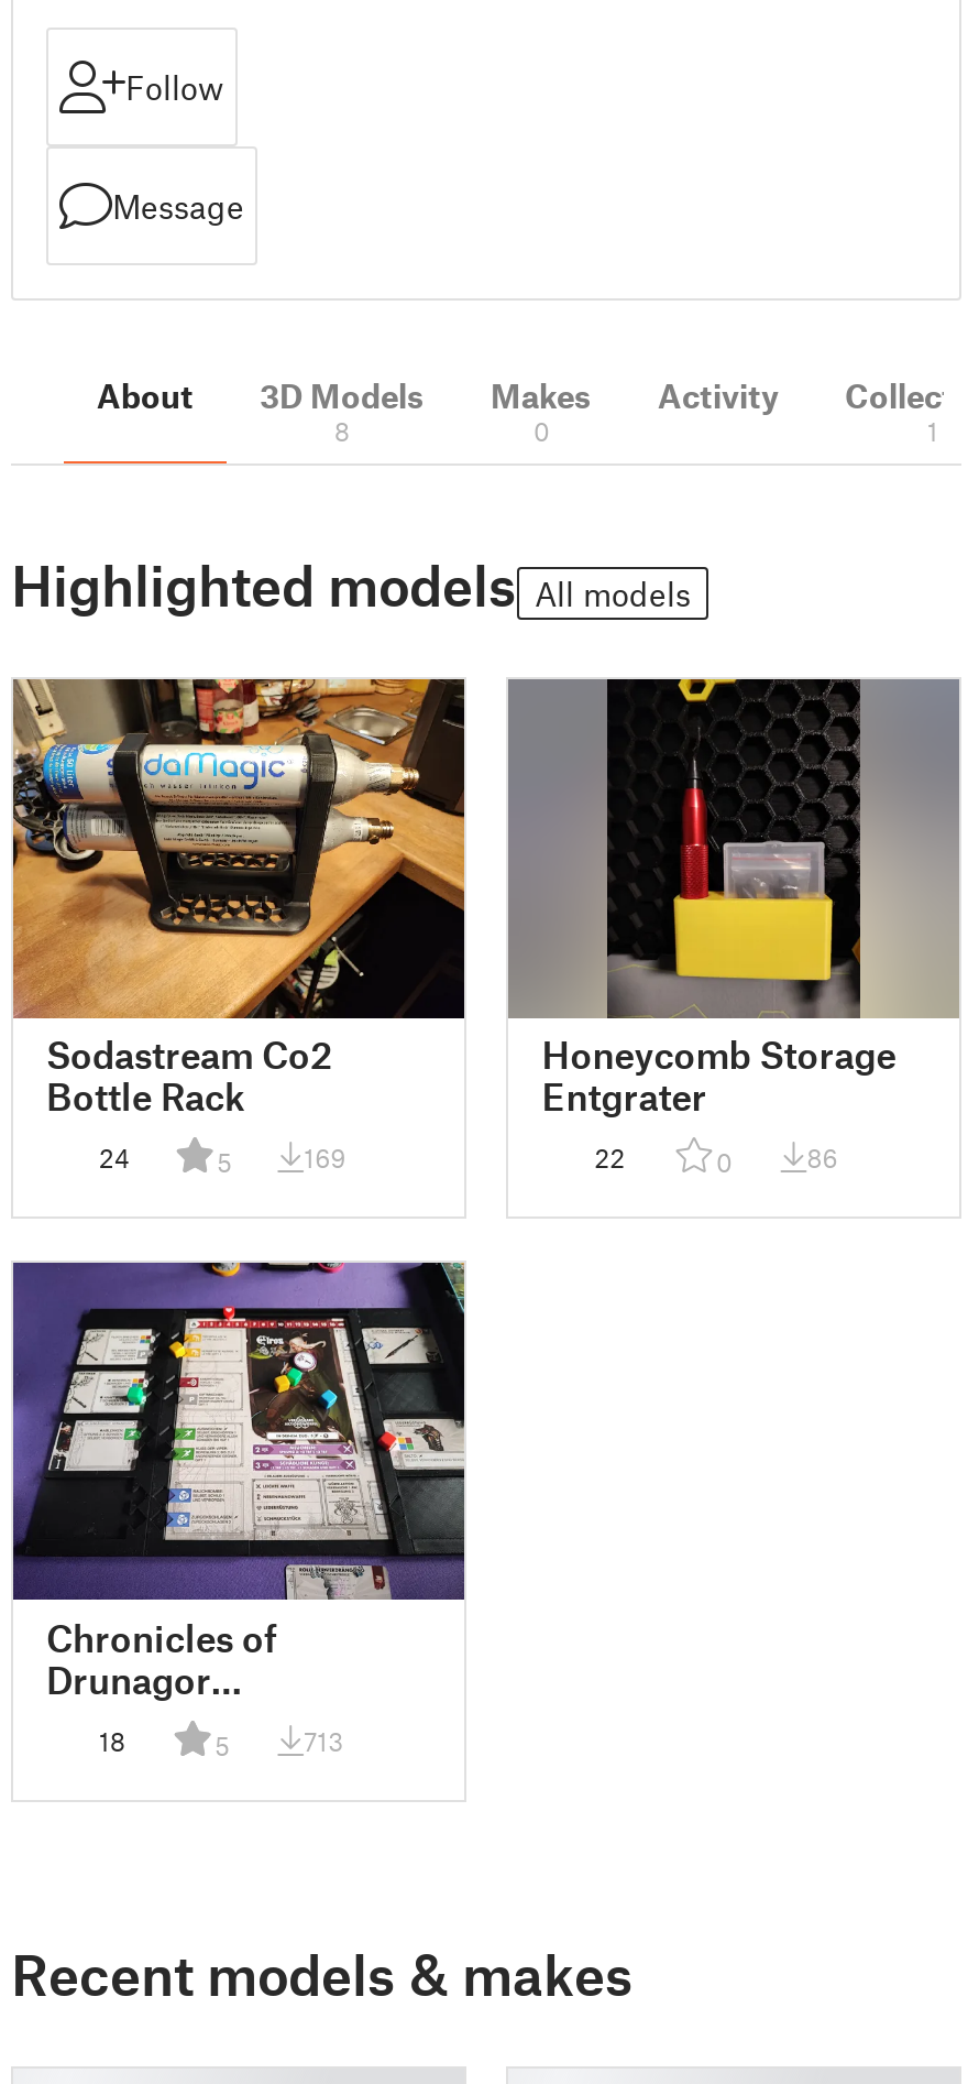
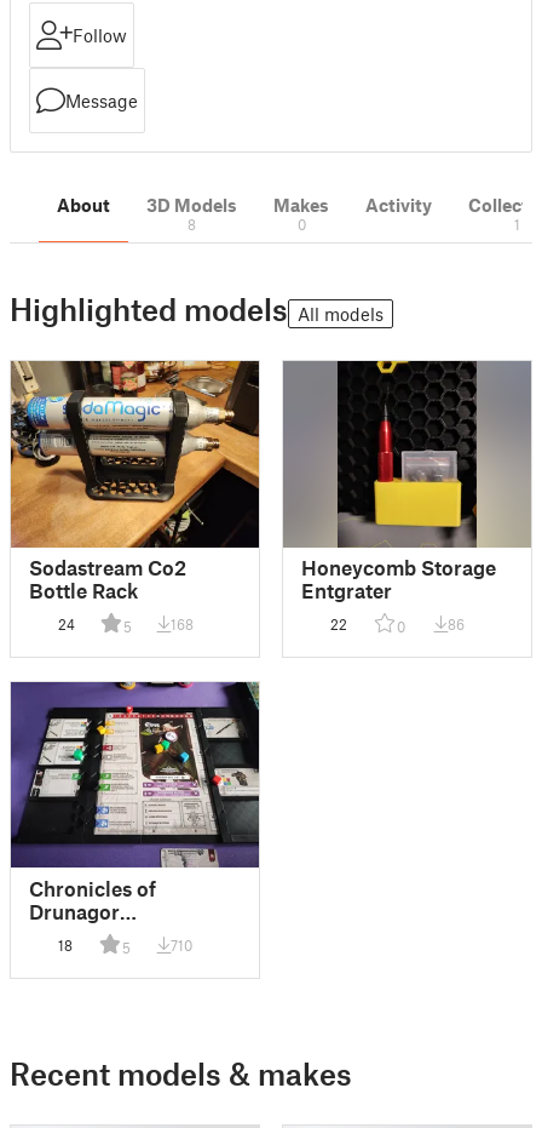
[304,1142,346,1173] 169 -> [171,616,194,633] 168
[304,1725,344,1755] 713 -> [171,936,193,953] 710

